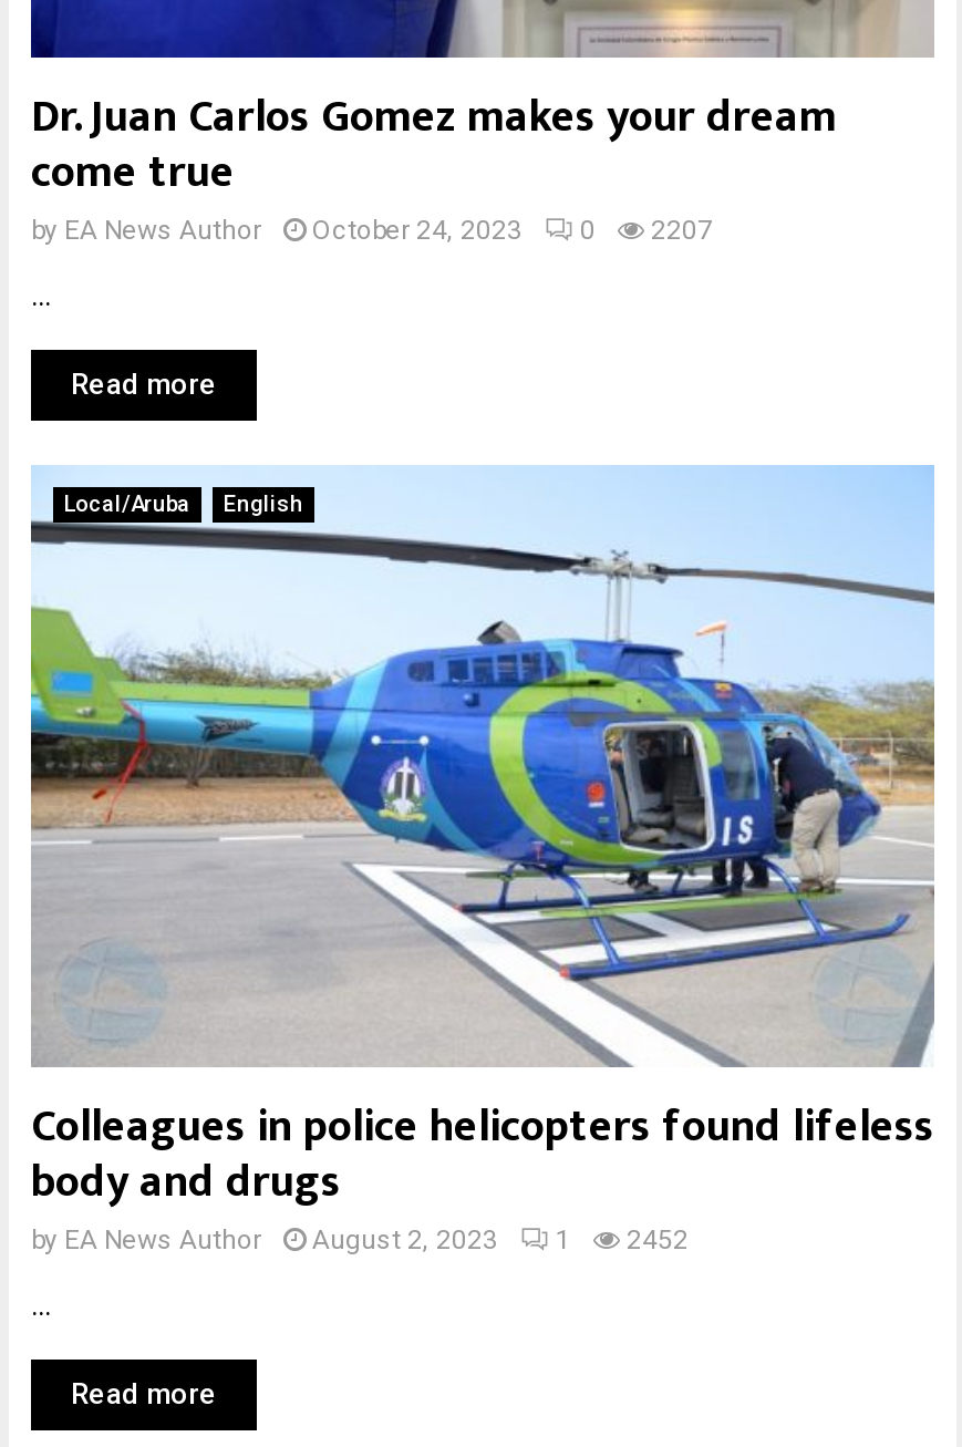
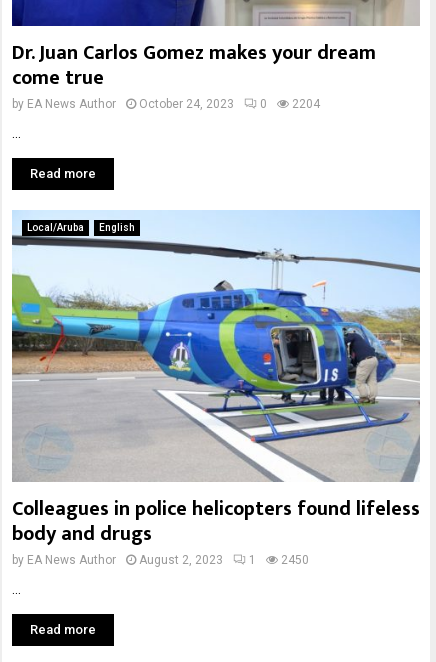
[31,215,713,246] by EA News Author October 24, 2023 0 2207 -> [12,97,320,111] by EA News Author October 24, 2023 0 2204
[31,1224,689,1255] by EA News Author August 2, 2023 1 2452 -> [12,553,309,567] by EA News Author August 2, 2023 1 2450

